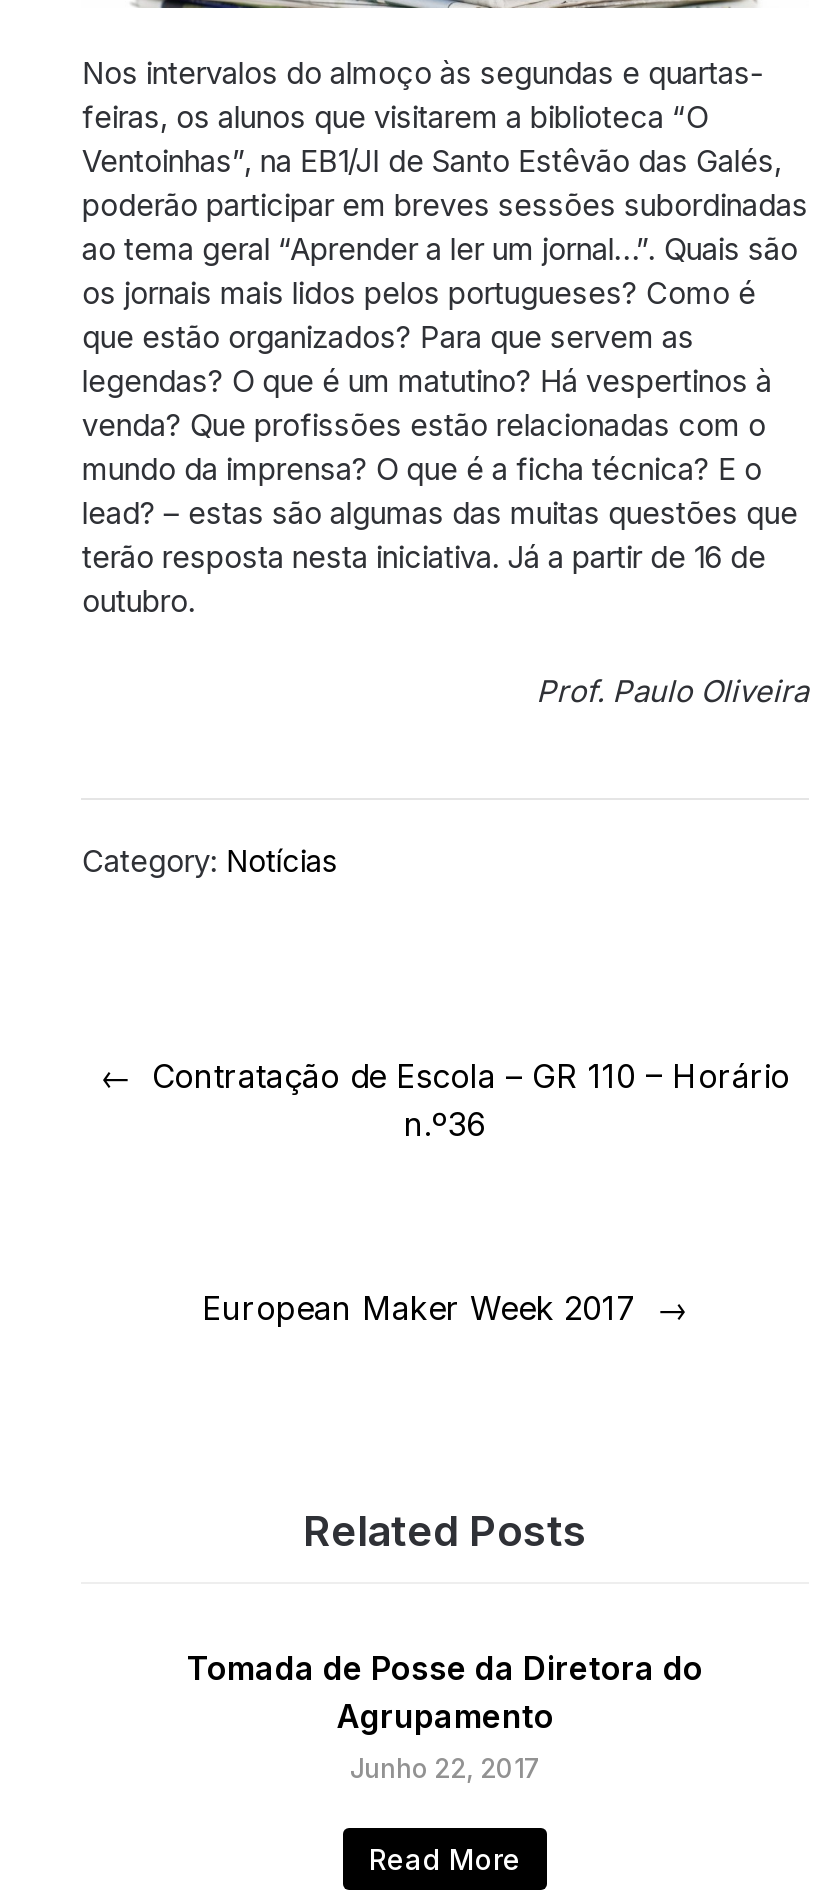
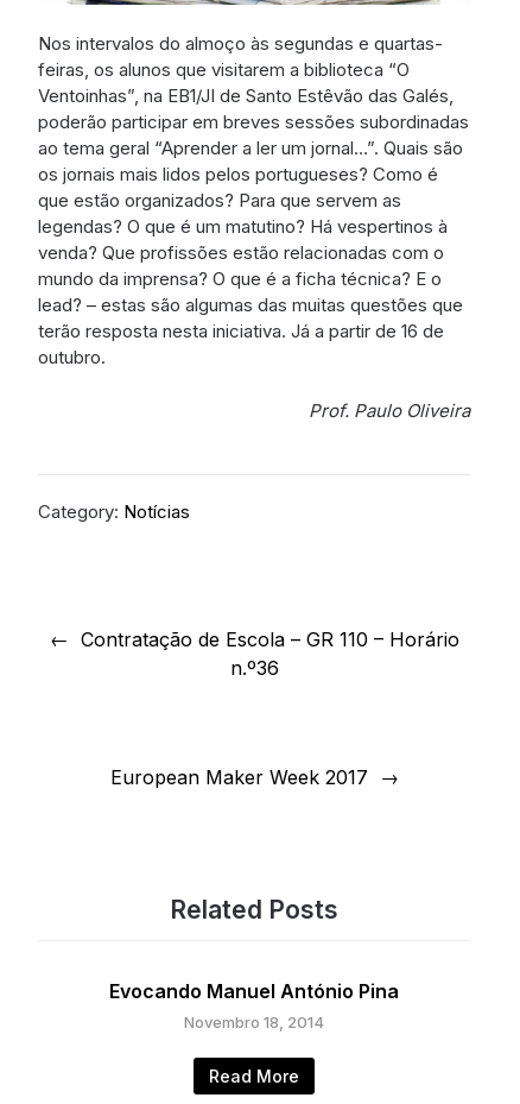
[187,1648,703,1784] Tomada de Posse da Diretora do | Agrupamento | Junho 22, 2017 -> [109,979,399,1032] Evocando Manuel António Pina | Novembro 18, 2014

